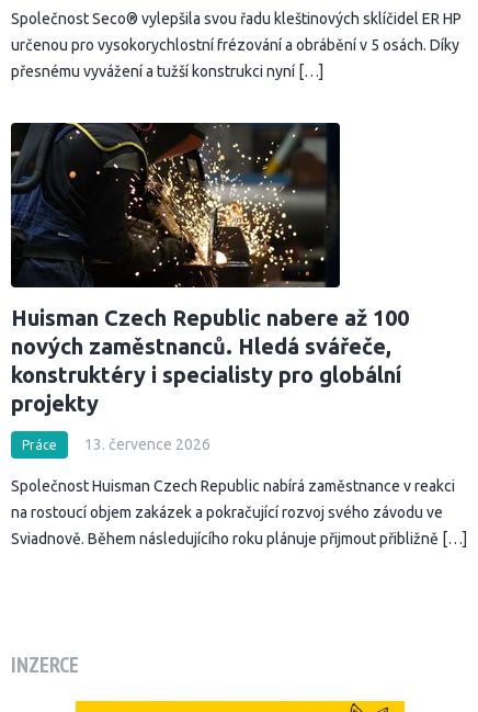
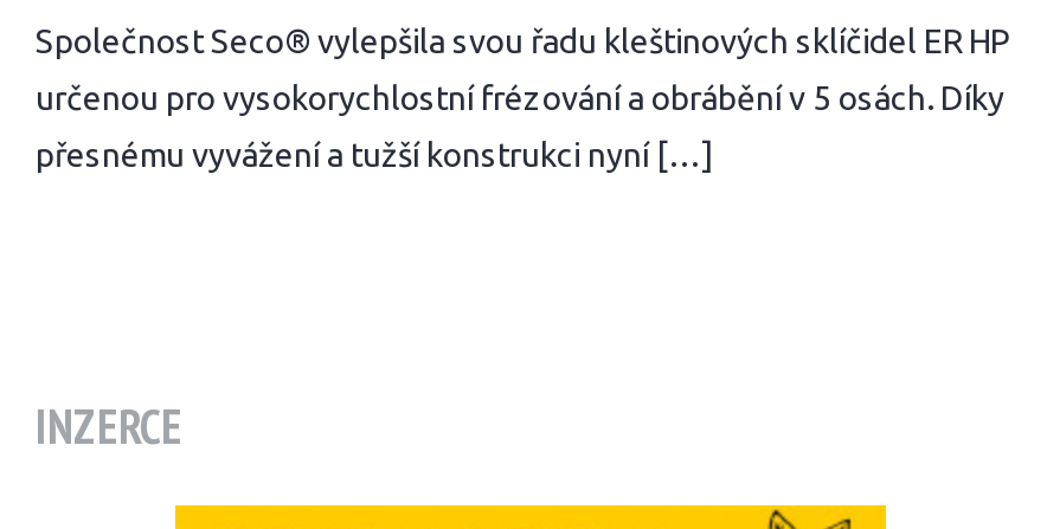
[10,122,467,547] [image] | Huisman Czech Republic nabere až 100 | nových zaměstnanců. Hledá svářeče, | konstruktéry i specialisty pro globální | projekty | Práce | 13. července 2026 | Společnost Huisman Czech Republic nabírá zaměstnance v reakci | na rostoucí objem zakázek a pokračující rozvoj svého závodu ve | Sviadnově. Během následujícího roku plánuje přijmout přibližně […] -> none

